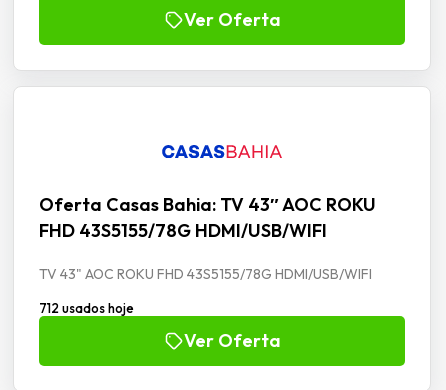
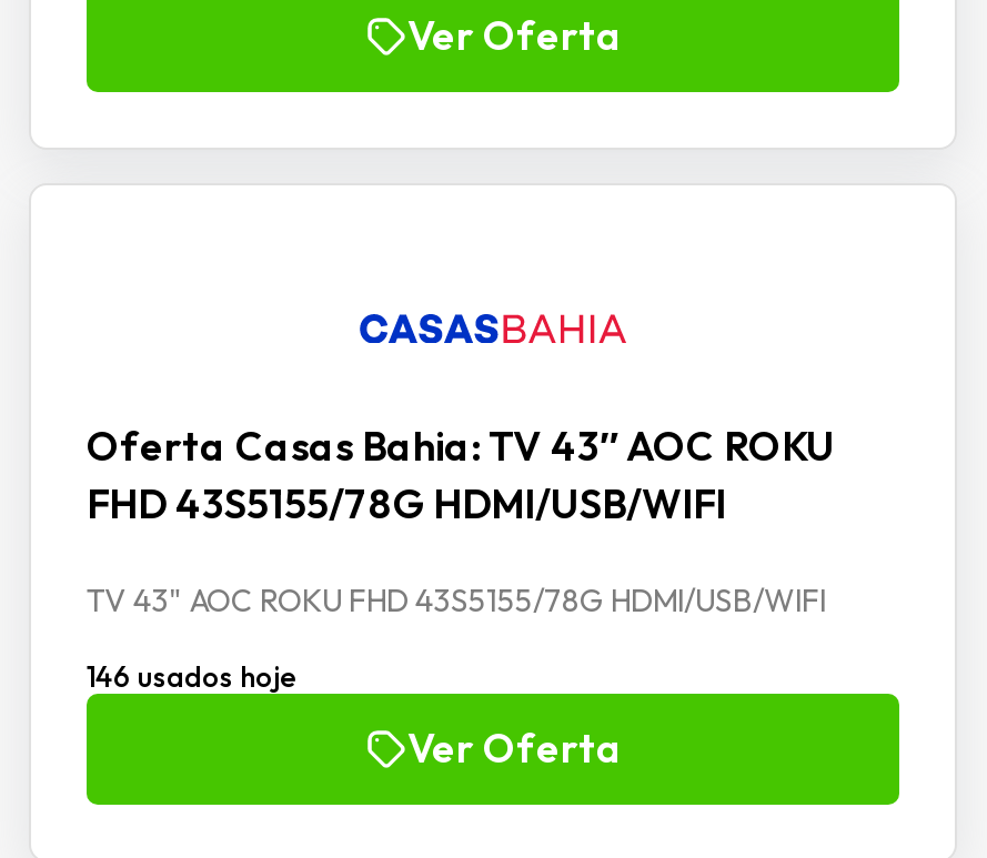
[39,300,134,316] 712 usados hoje -> [87,658,298,693] 146 usados hoje

